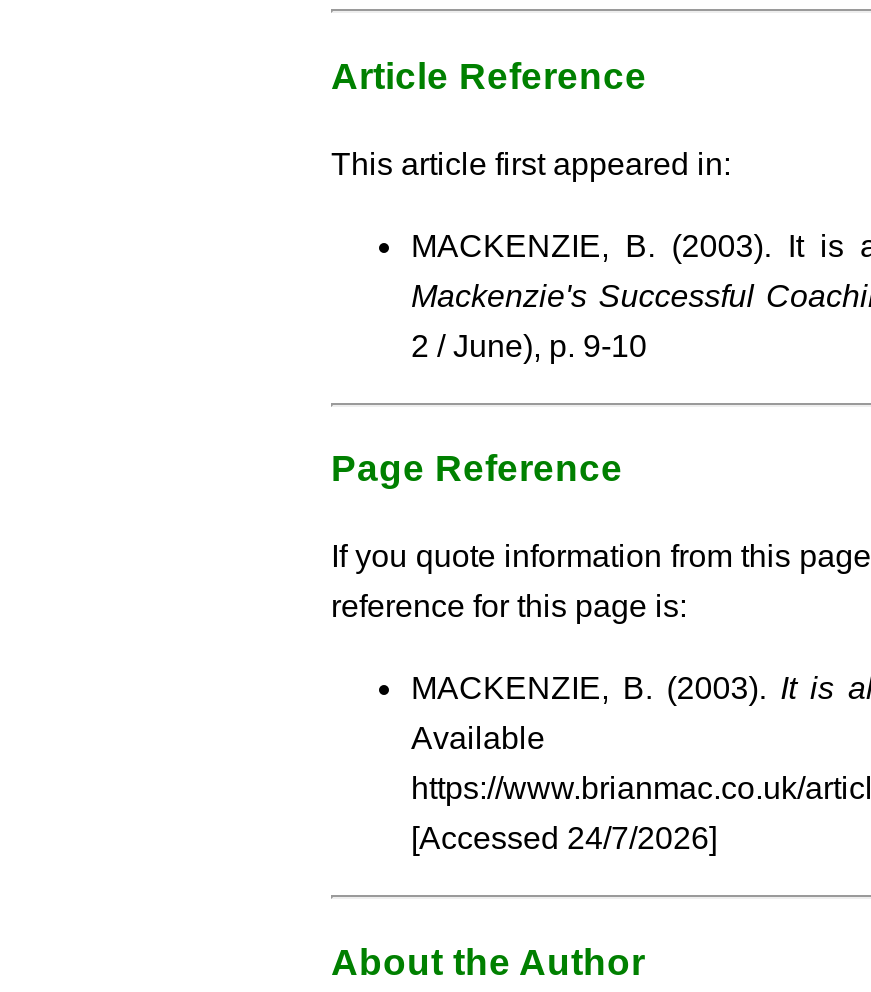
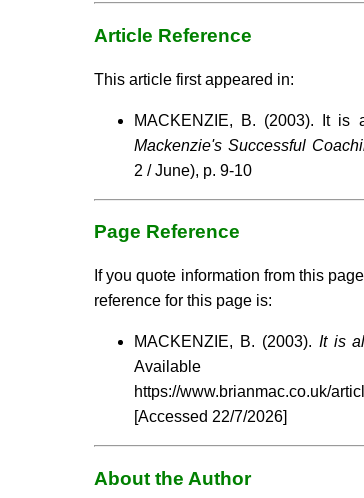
[411,821,717,855] [Accessed 24/7/2026] -> [134,408,287,425] [Accessed 22/7/2026]

